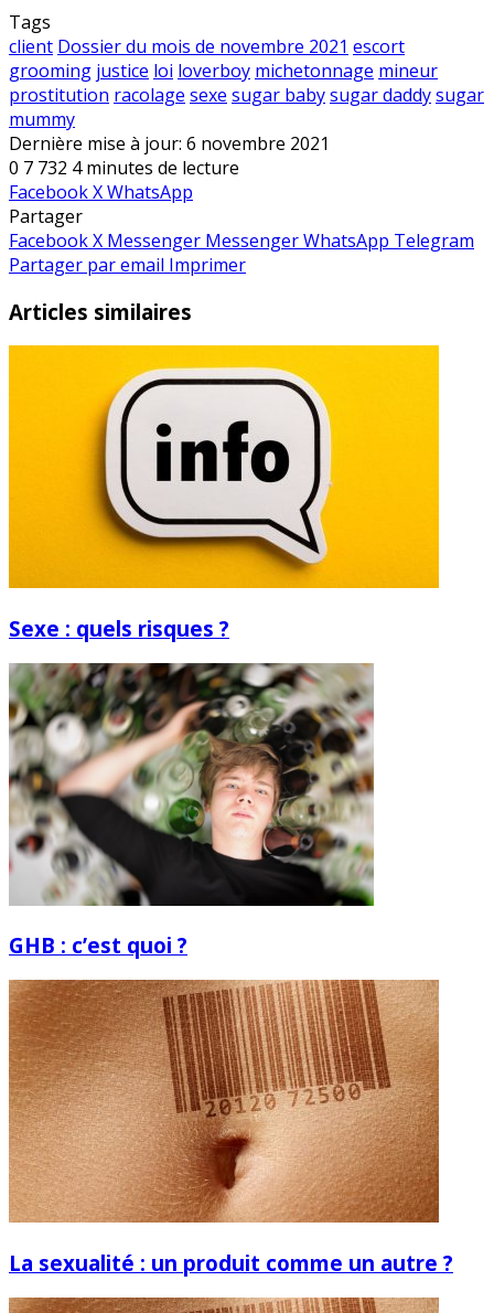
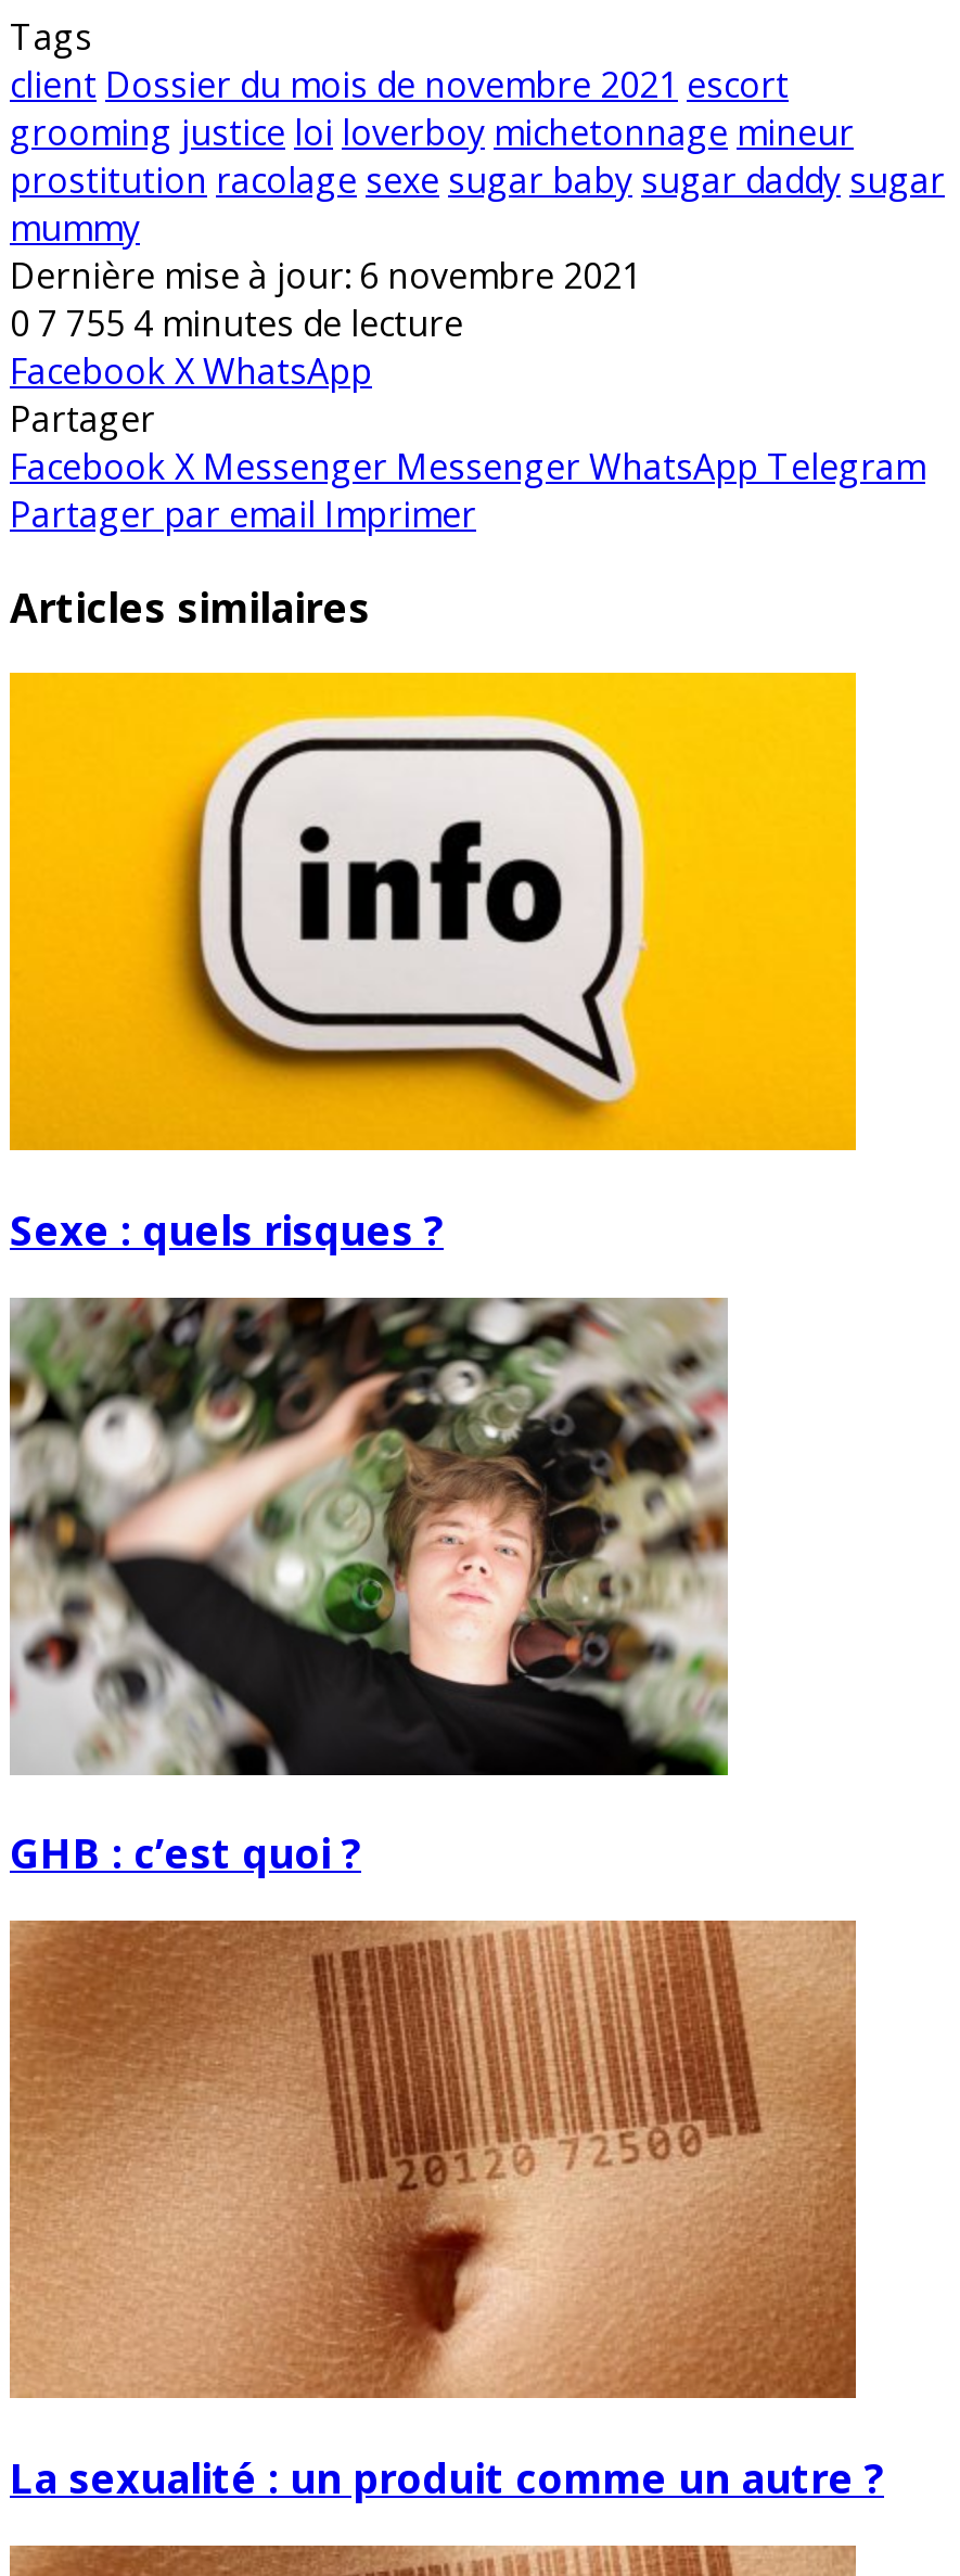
[9,155,239,180] 0 7 732 4 minutes de lecture -> [10,299,463,347] 0 7 755 4 minutes de lecture

